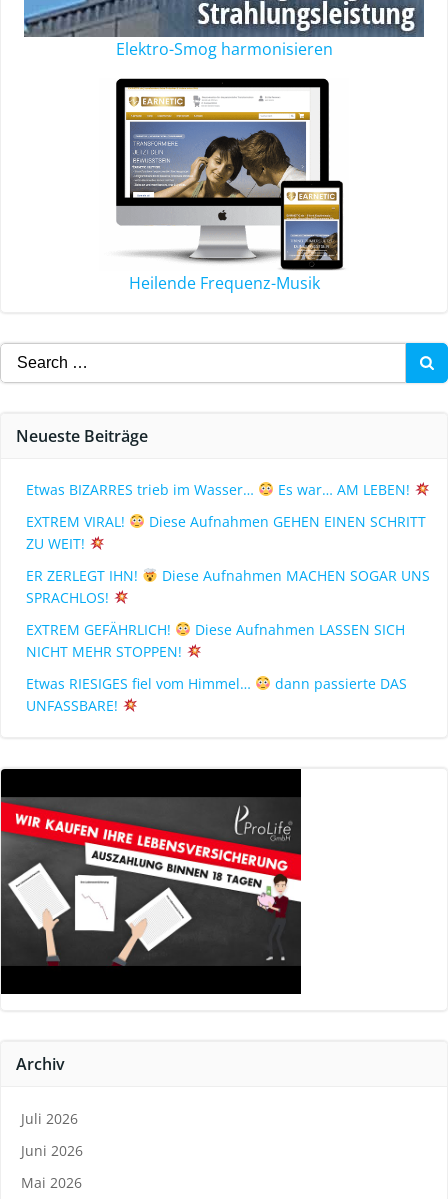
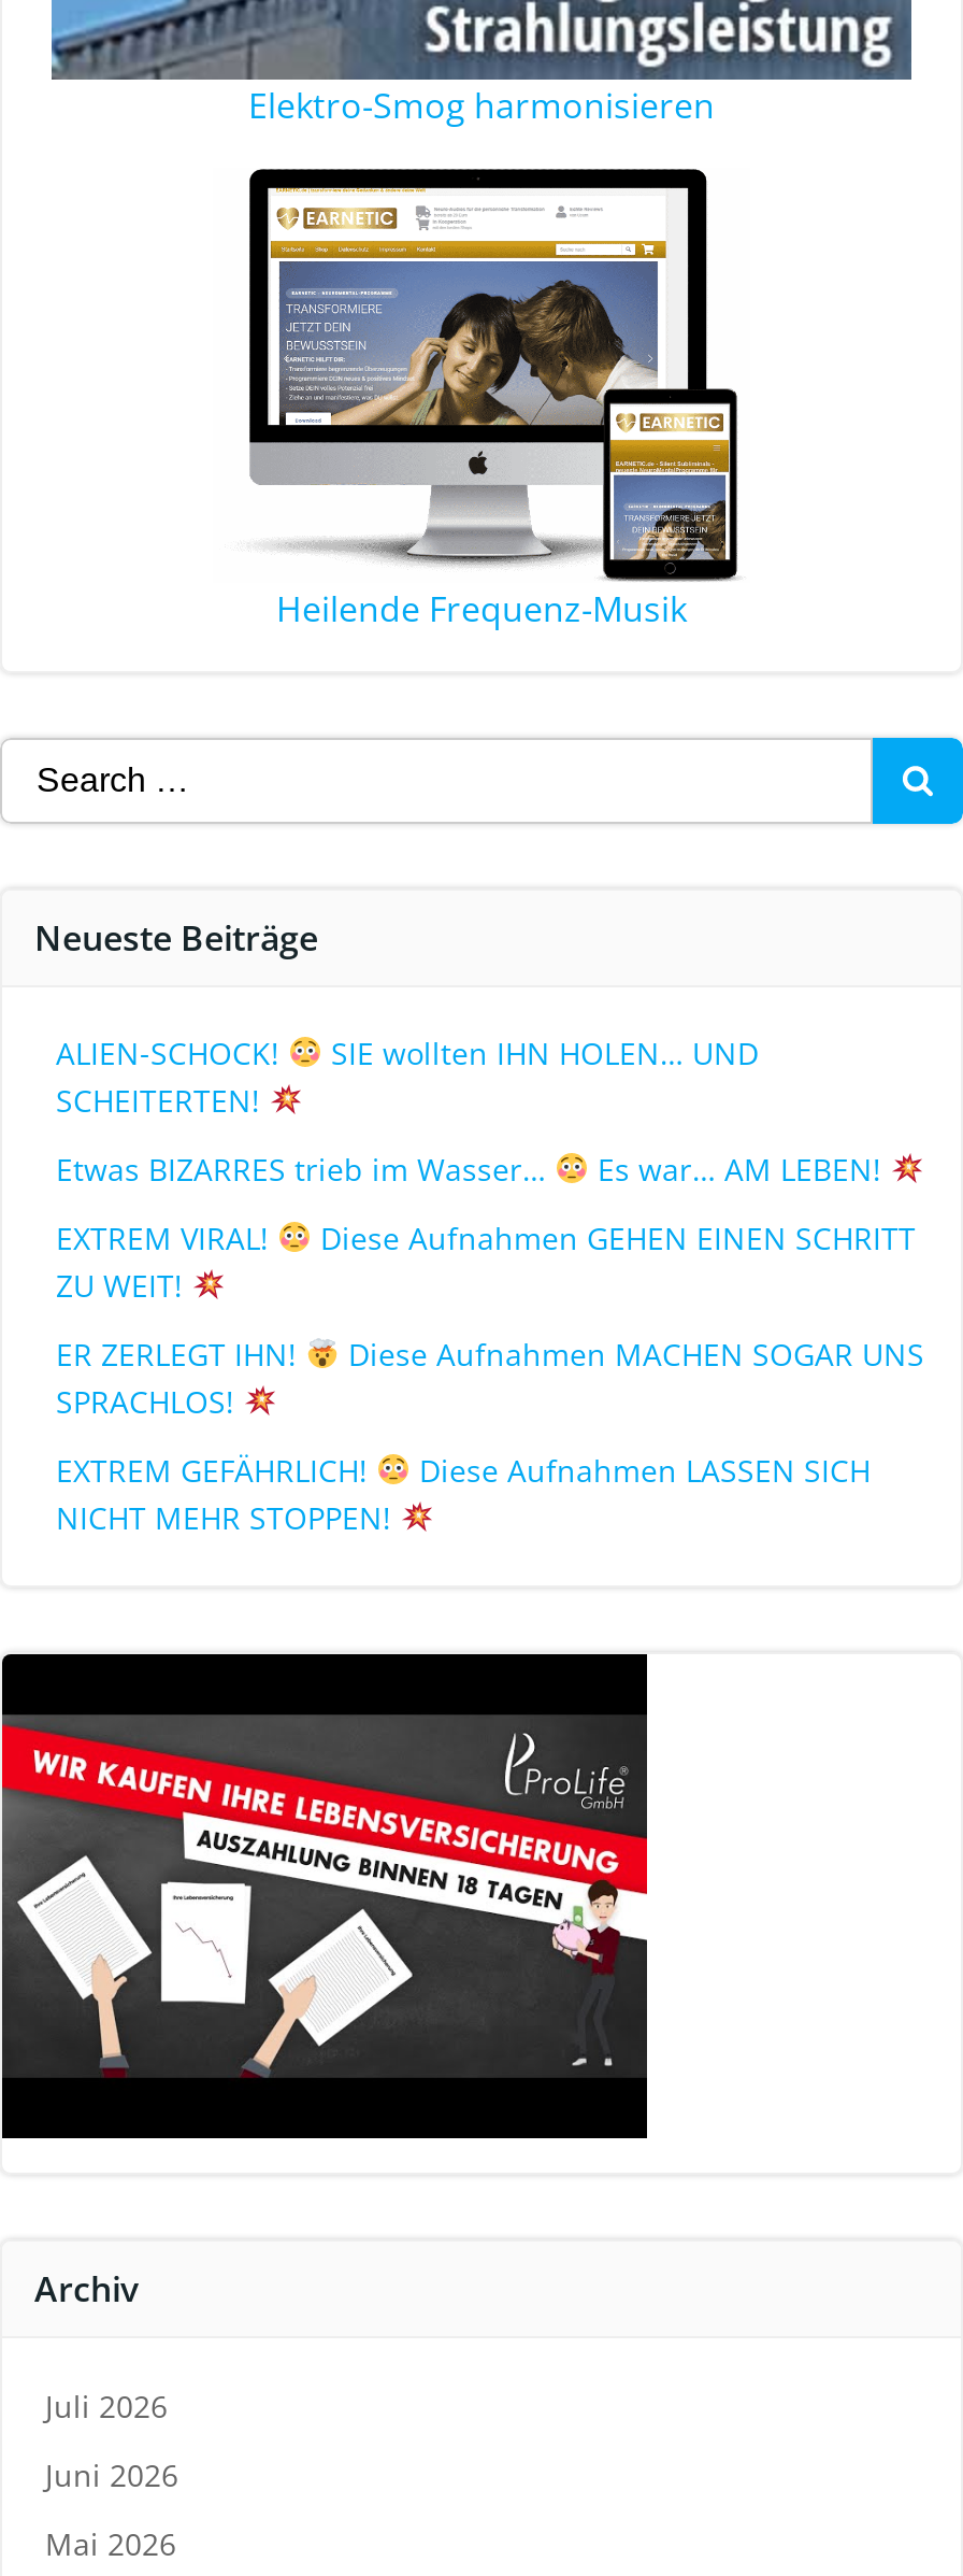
none -> [56,1033,759,1121] ALIEN-SCHOCK! | SIE wollten IHN HOLEN… UND | SCHEITERTEN!
moved [26,480,430,661] -> [56,1149,924,1538]: Etwas BIZARRES trieb im Wasser… | Es war… AM LEBEN! | EXTREM VIRAL! | ... | Diese Aufnahmen LASSEN SICH | NICHT MEHR STOPPEN!
[26,674,407,715] Etwas RIESIGES fiel vom Himmel… | dann passierte DAS | UNFASSBARE! -> none

